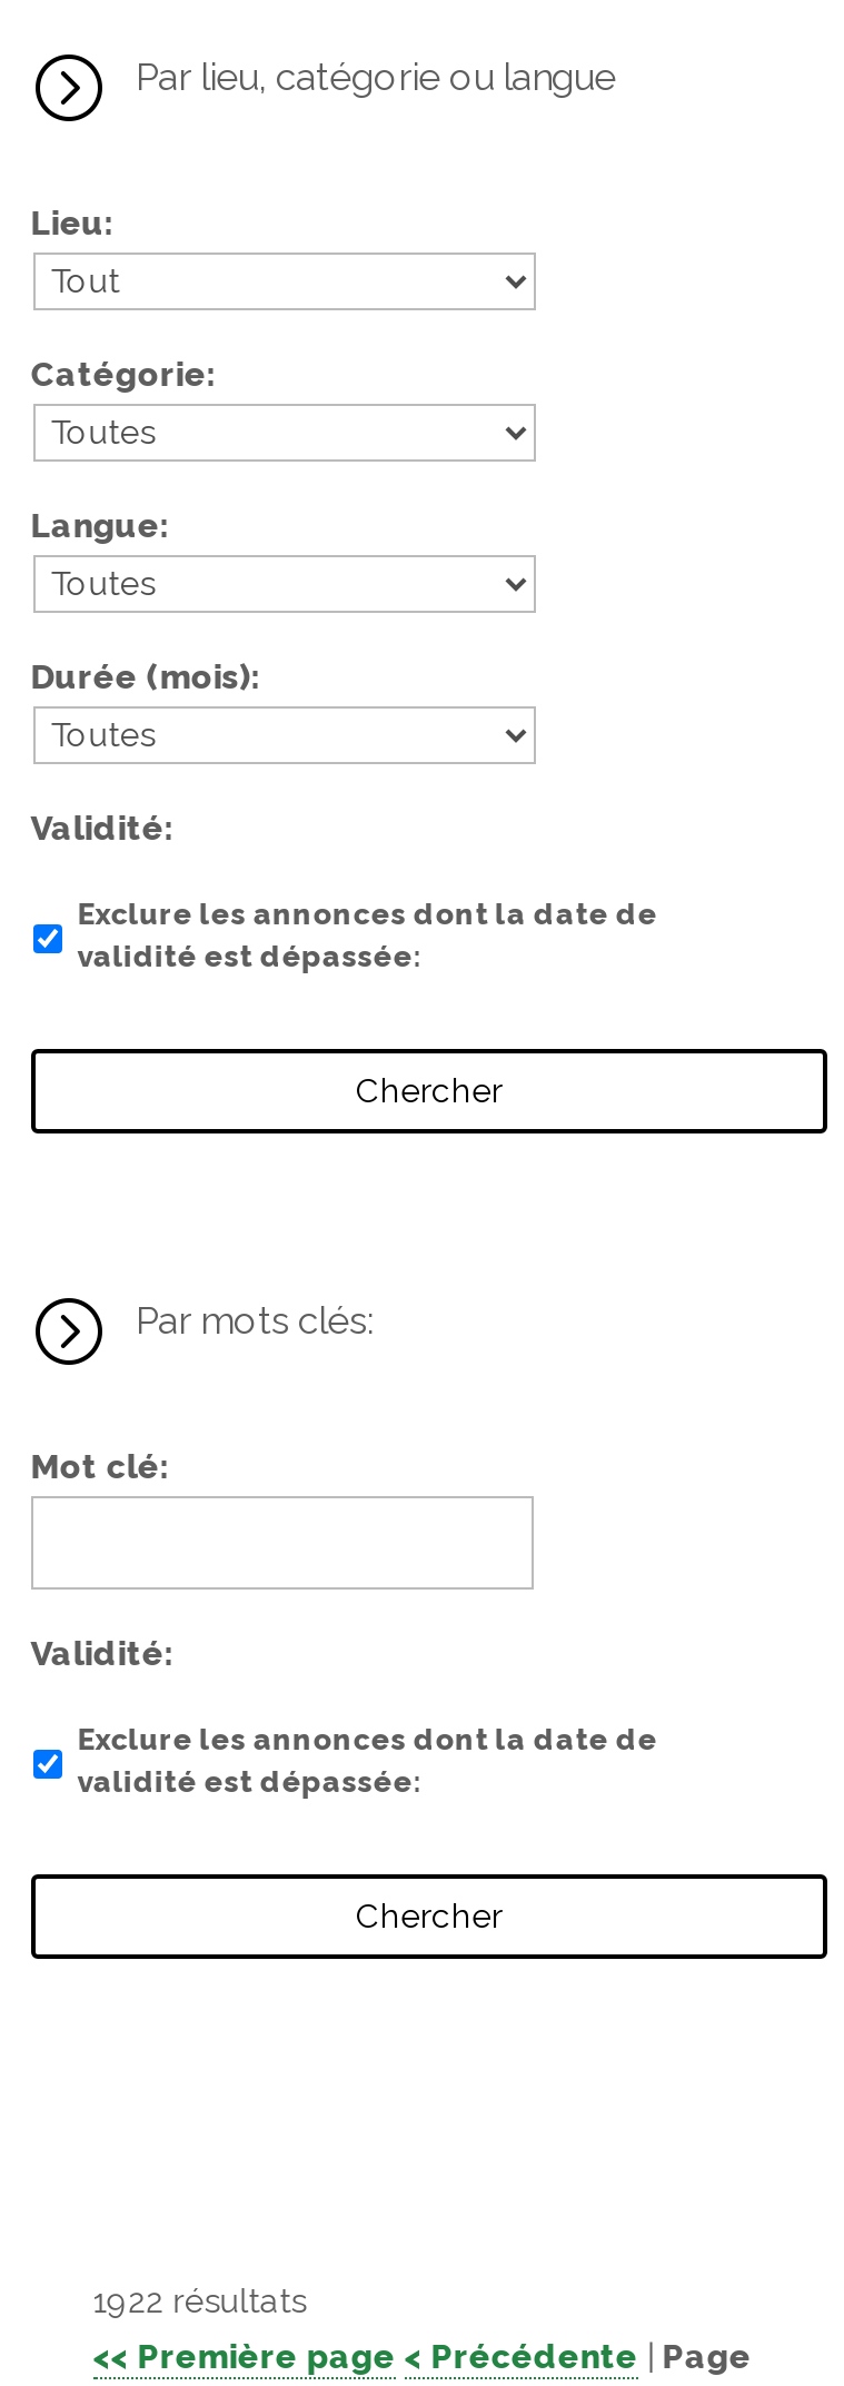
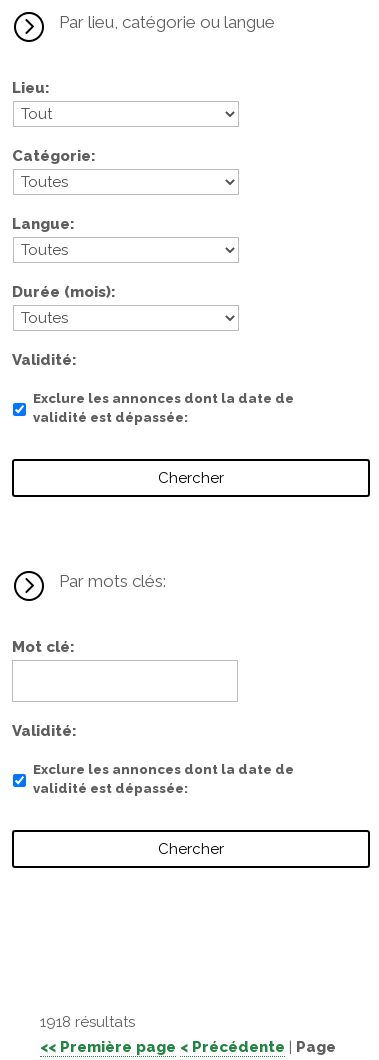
[93,2281,306,2321] 1922 résultats -> [40,1013,135,1031] 1918 résultats

